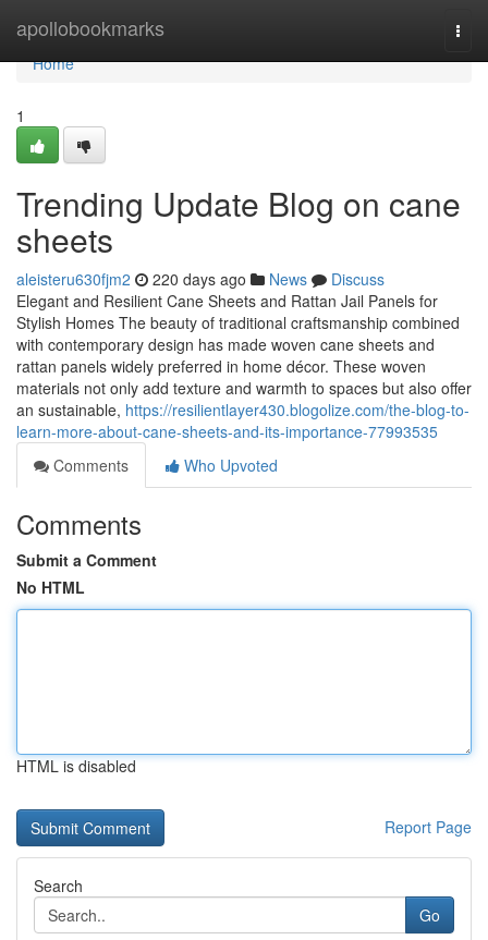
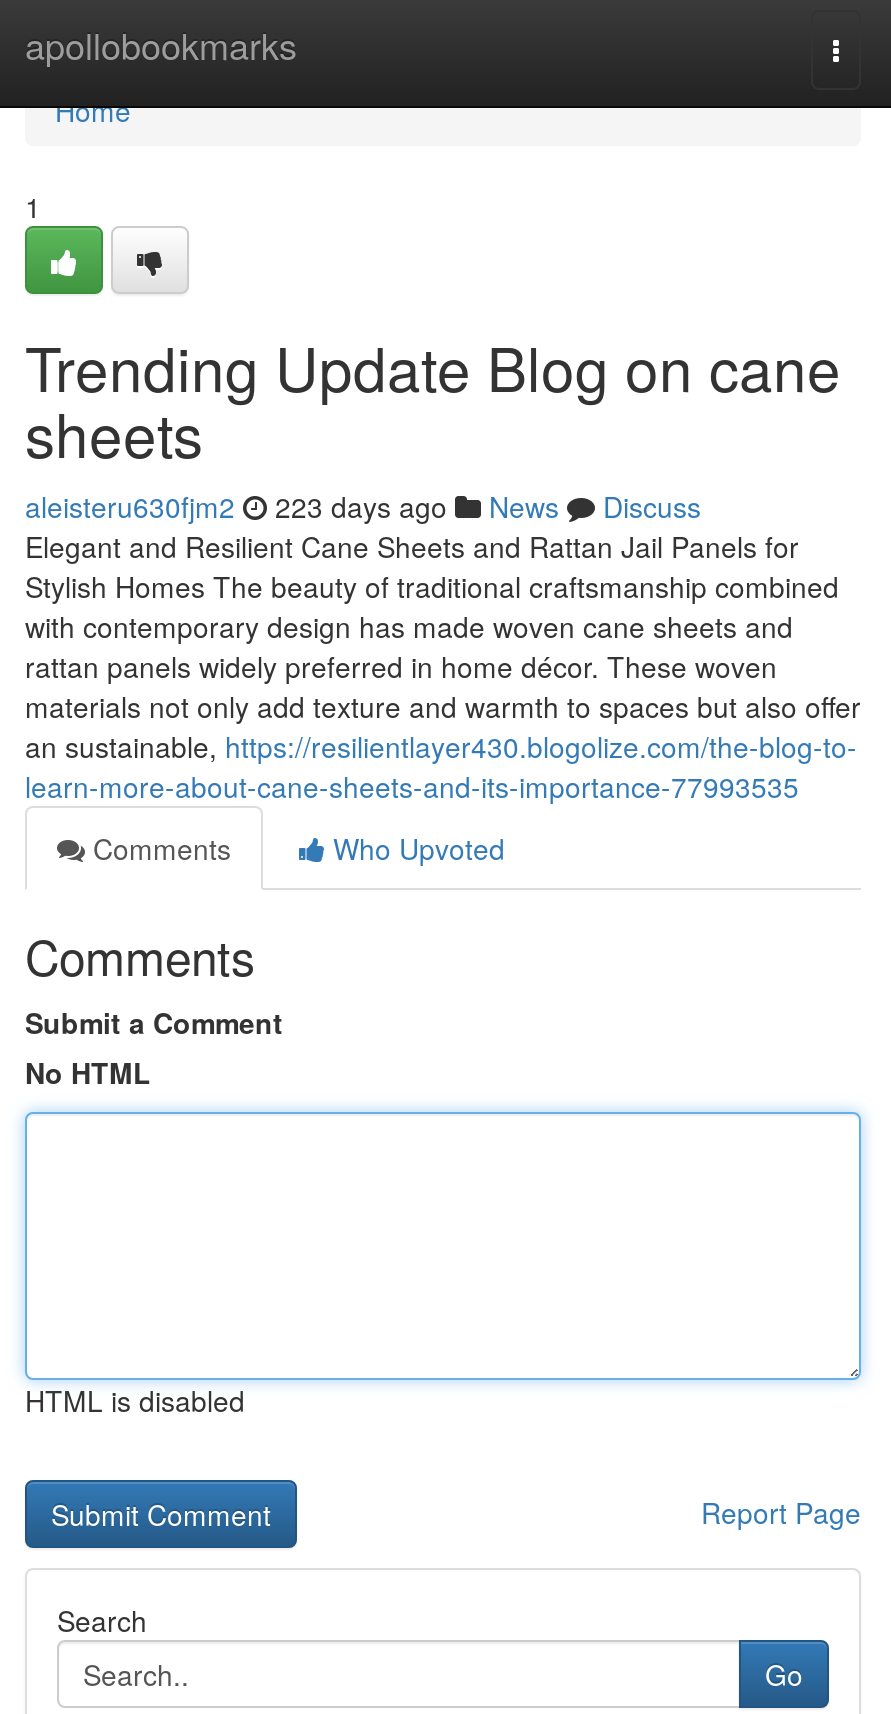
[16,268,385,290] aleisteru630fjm2 220 days ago News Discuss -> [25,486,701,526] aleisteru630fjm2 223 days ago News Discuss

